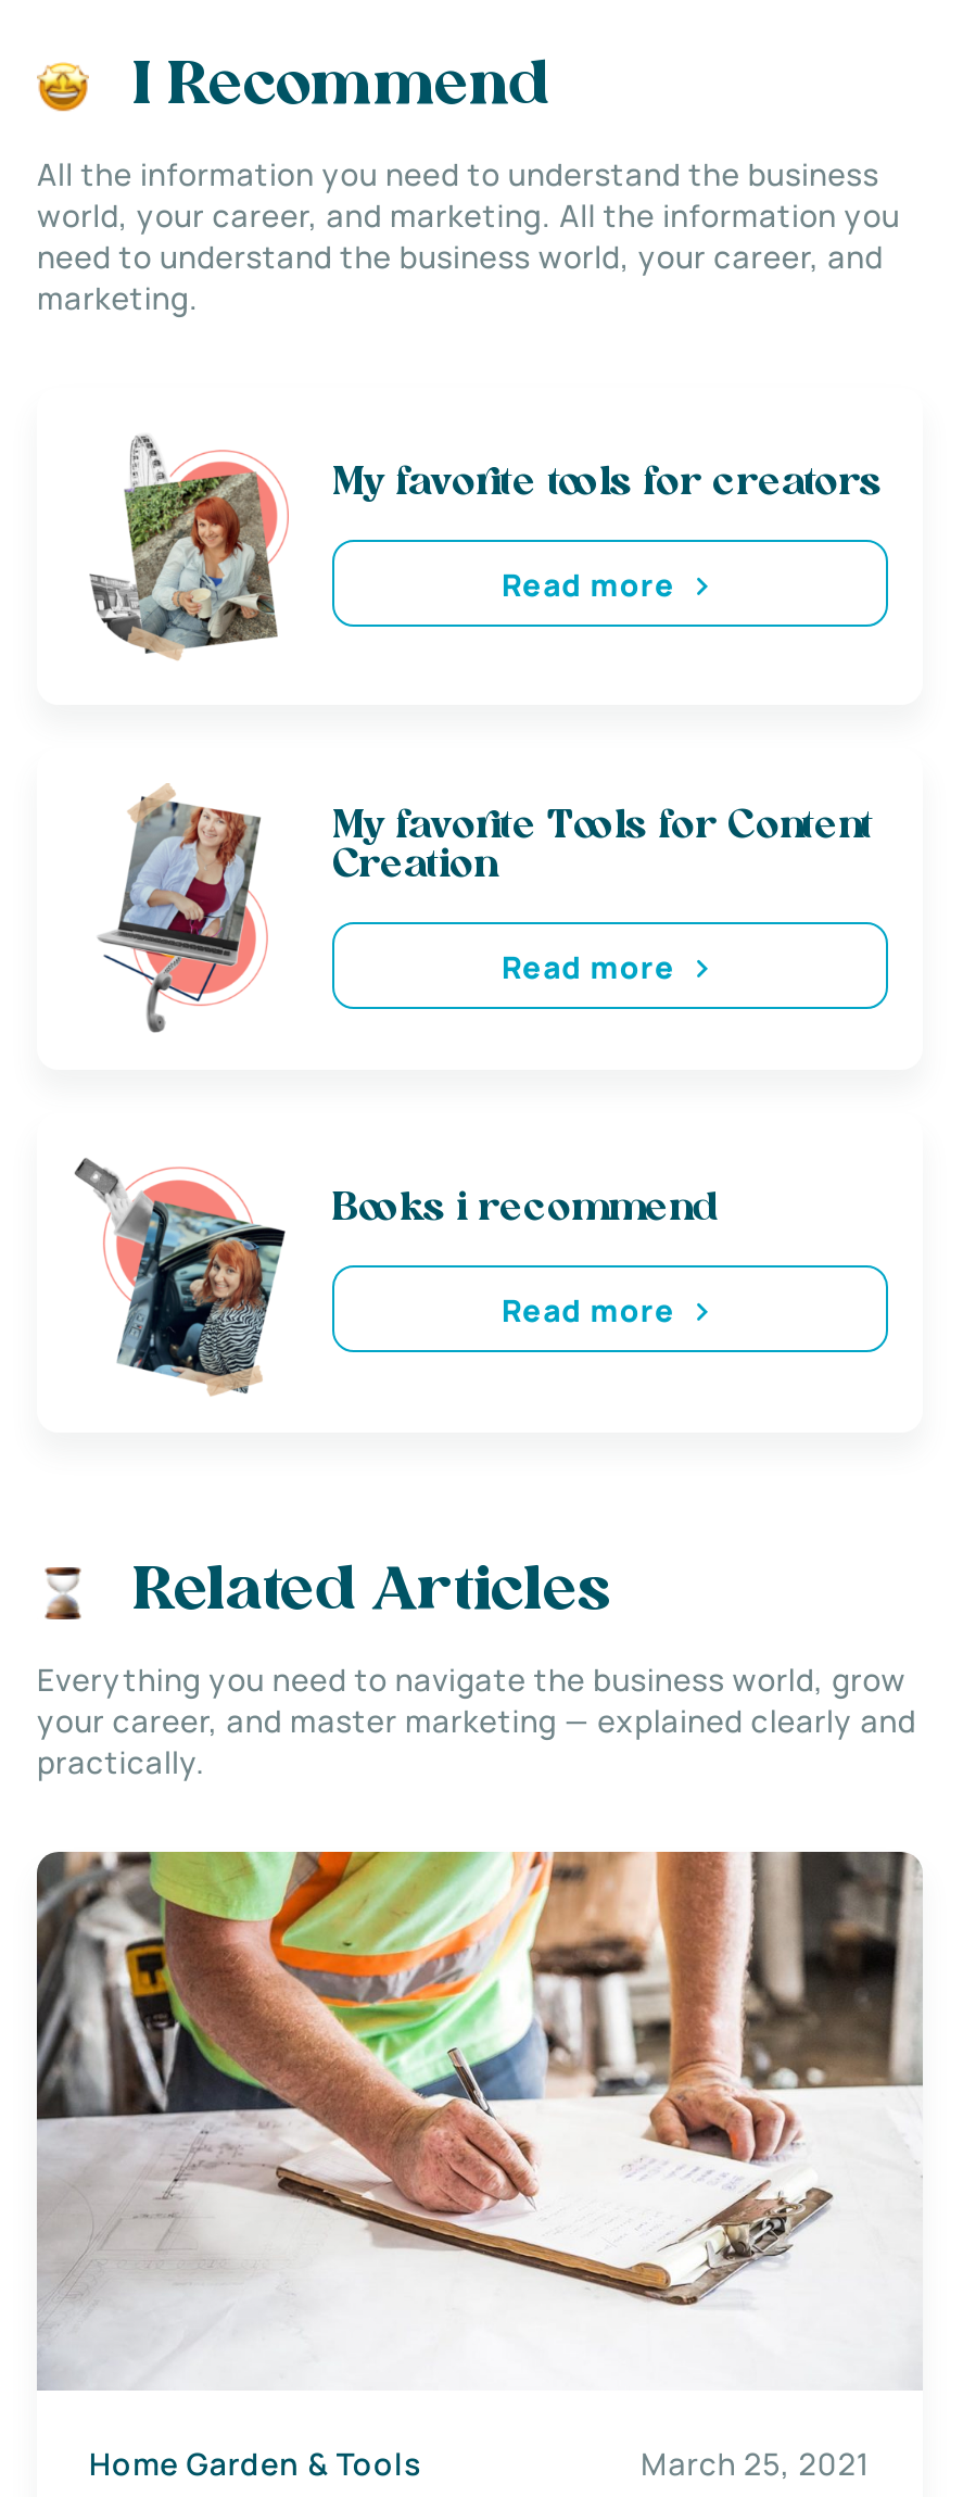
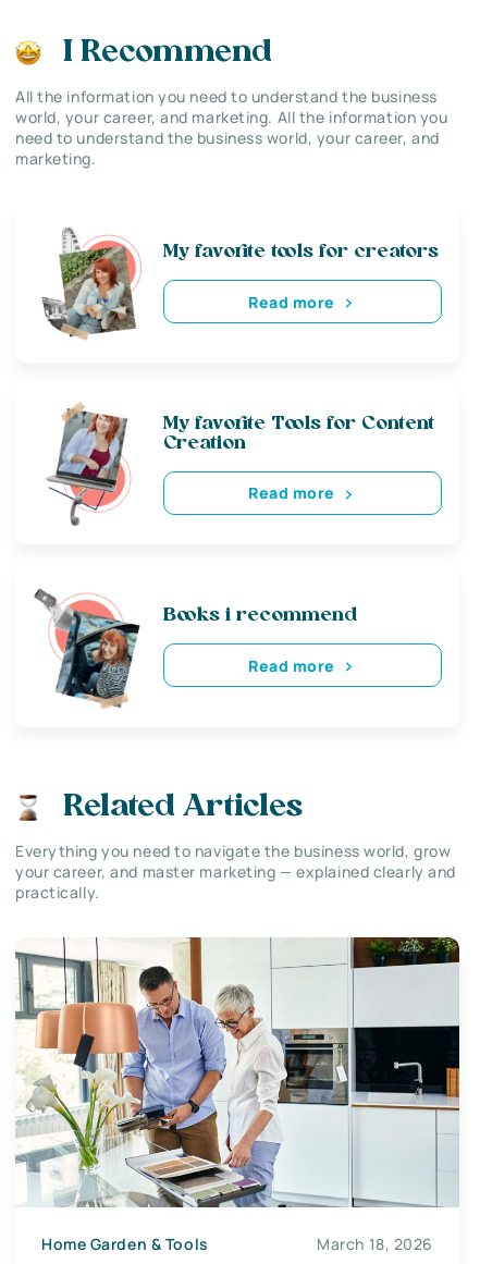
[35,1849,923,2485] [image] | March 25, 2021 -> [15,936,460,1254] [image] | March 18, 2026

